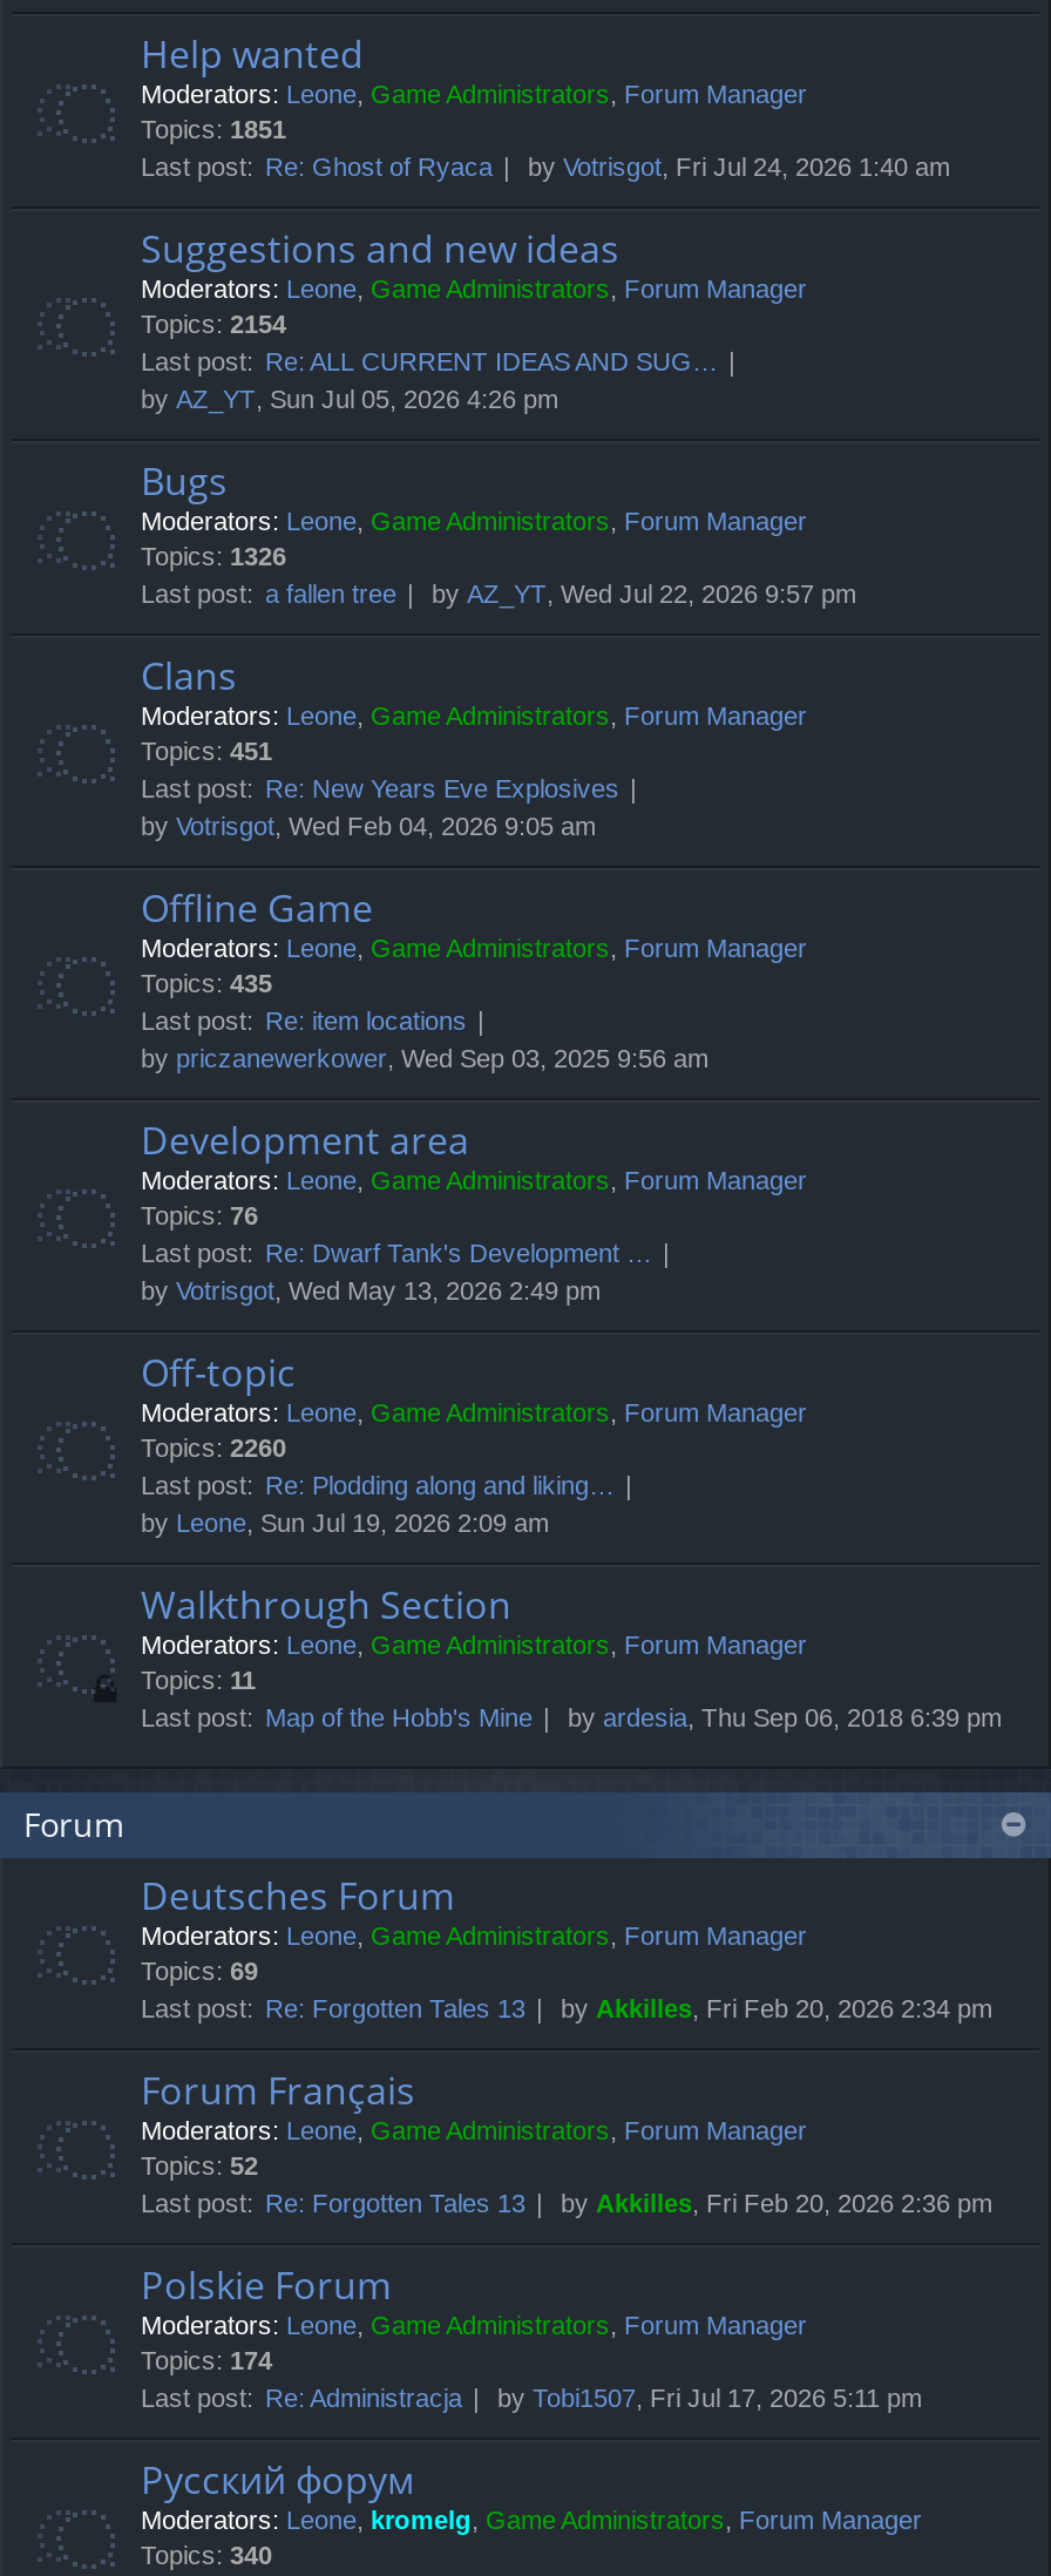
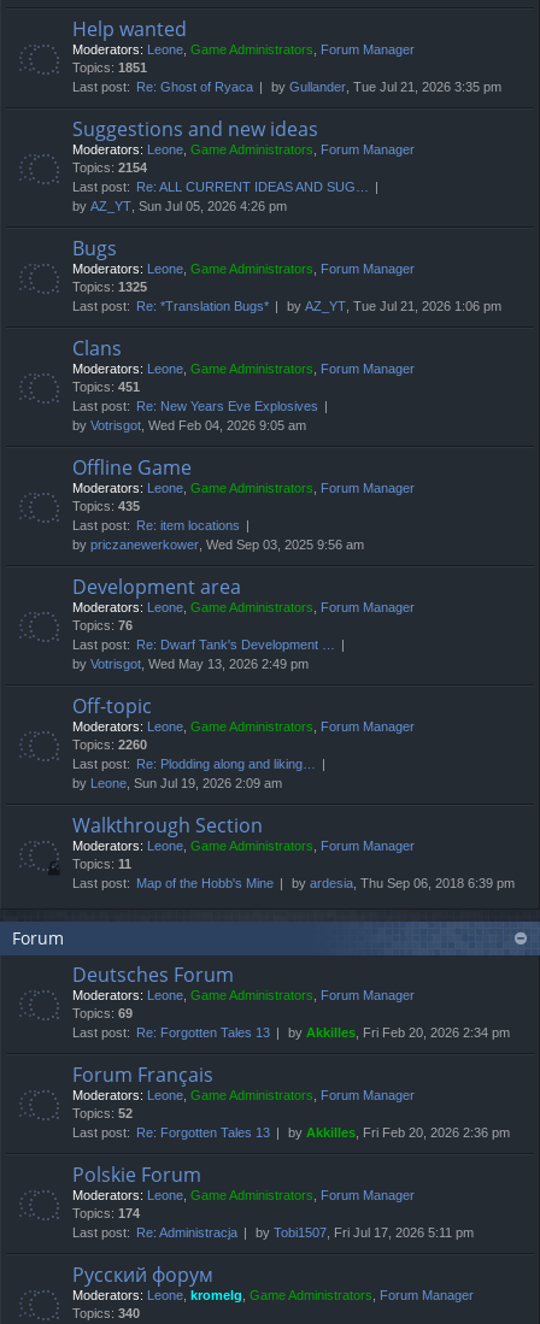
[528,154,950,182] by Votrisgot, Fri Jul 24, 2026 1:40 am -> [271,80,501,95] by Gullander, Tue Jul 21, 2026 3:35 pm
[141,543,286,571] Topics: 1326 -> [72,280,147,295] Topics: 1325
[141,581,396,609] Last post: a fallen tree -> [72,299,269,314] Last post: Re: *Translation Bugs*
[432,581,856,609] by AZ_YT, Wed Jul 22, 2026 9:57 pm -> [287,299,501,314] by AZ_YT, Tue Jul 21, 2026 1:06 pm

